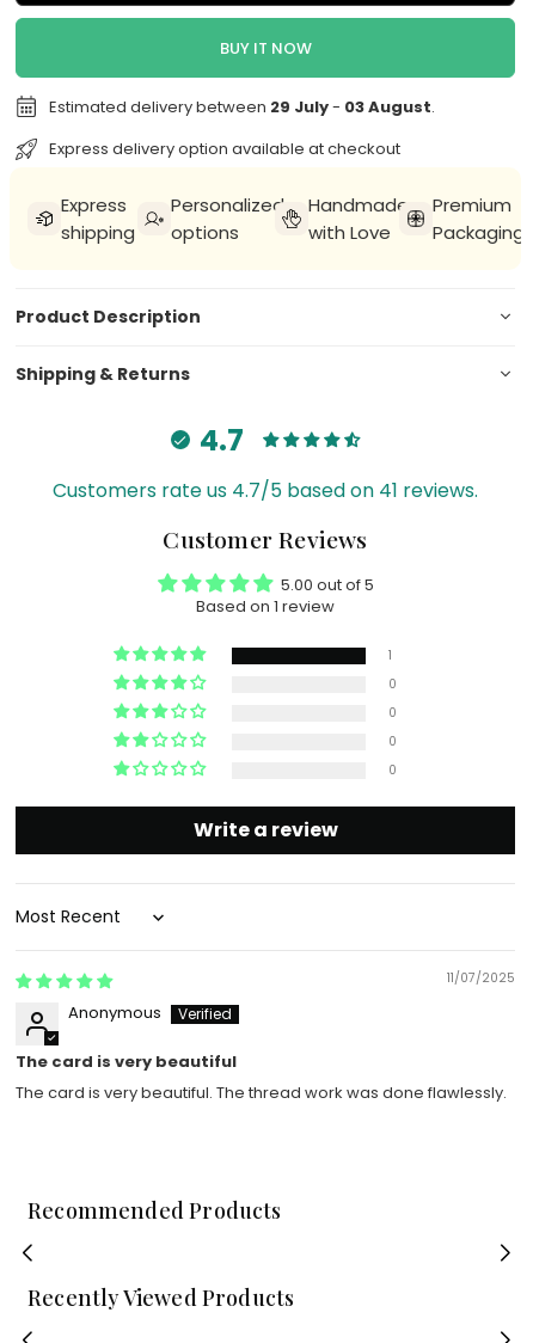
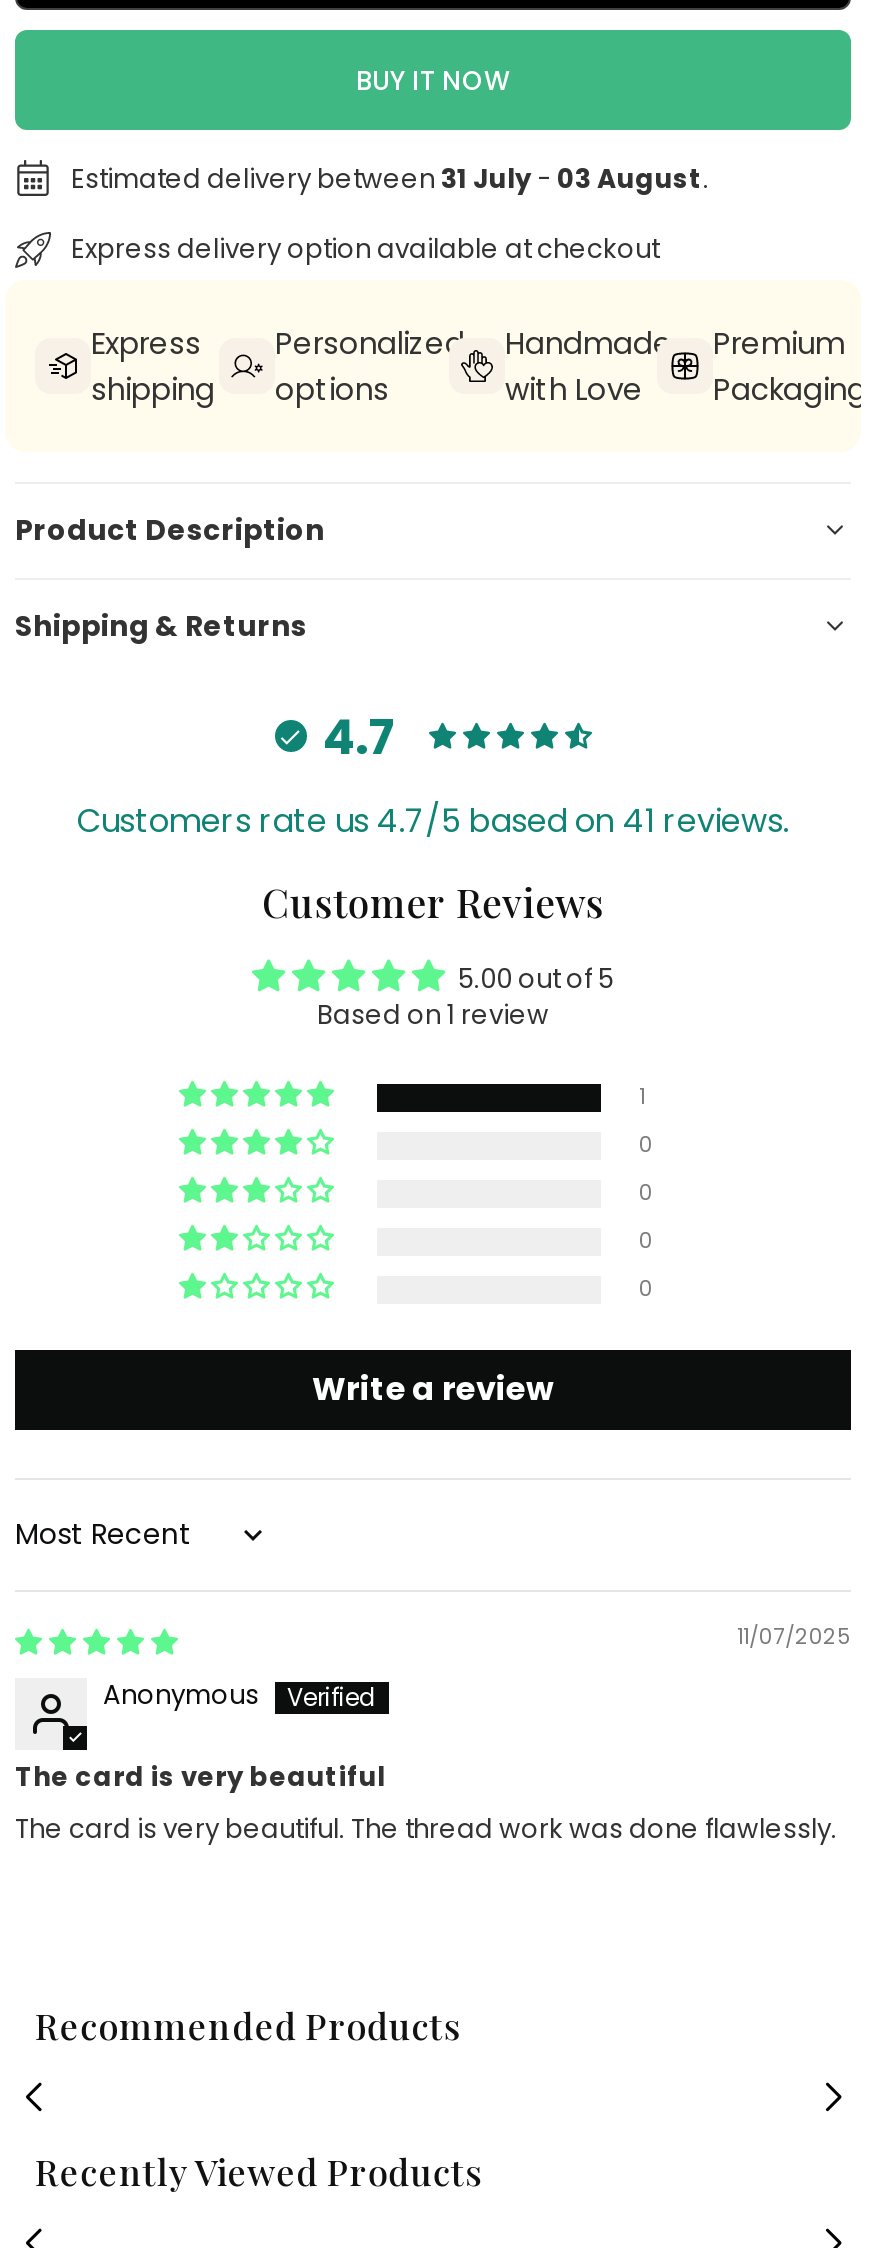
[49,96,435,118] Estimated delivery between 29 July - 03 August. -> [71,160,709,198] Estimated delivery between 31 July - 03 August.

